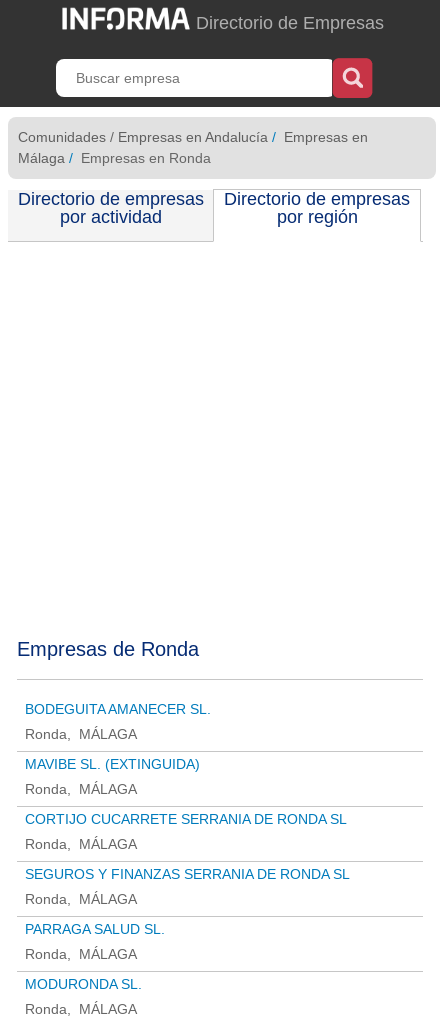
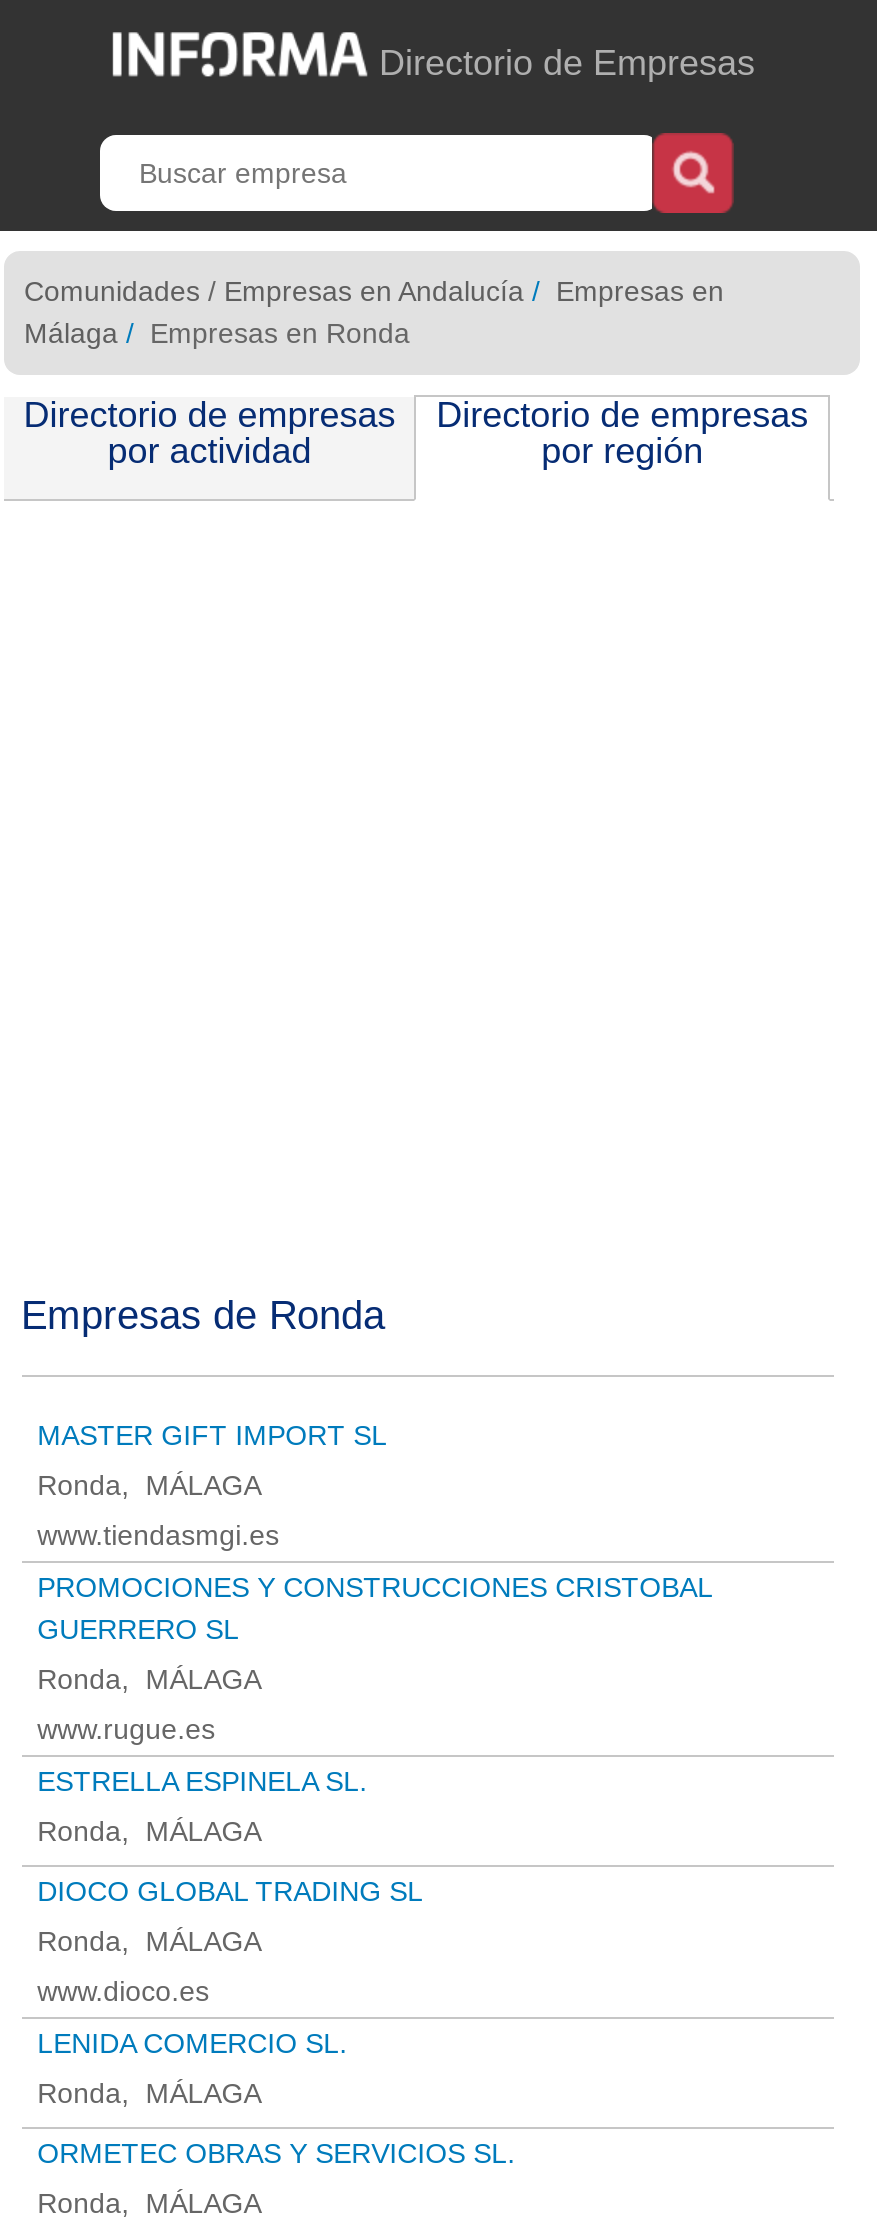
[25,700,211,716] BODEGUITA AMANECER SL. -> [37,1418,387,1450] MASTER GIFT IMPORT SL
[25,755,200,771] MAVIBE SL. (EXTINGUIDA) -> [37,1518,711,1644] www.tiendasmgi.es | PROMOCIONES Y CONSTRUCCIONES CRISTOBAL | GUERRERO SL
[25,810,347,826] CORTIJO CUCARRETE SERRANIA DE RONDA SL -> [37,1712,367,1796] www.rugue.es | ESTRELLA ESPINELA SL.
[25,865,350,881] SEGUROS Y FINANZAS SERRANIA DE RONDA SL -> [37,1874,423,1906] DIOCO GLOBAL TRADING SL
[25,920,165,936] PARRAGA SALUD SL. -> [37,1974,347,2058] www.dioco.es | LENIDA COMERCIO SL.
[25,975,142,991] MODURONDA SL. -> [37,2136,515,2168] ORMETEC OBRAS Y SERVICIOS SL.

